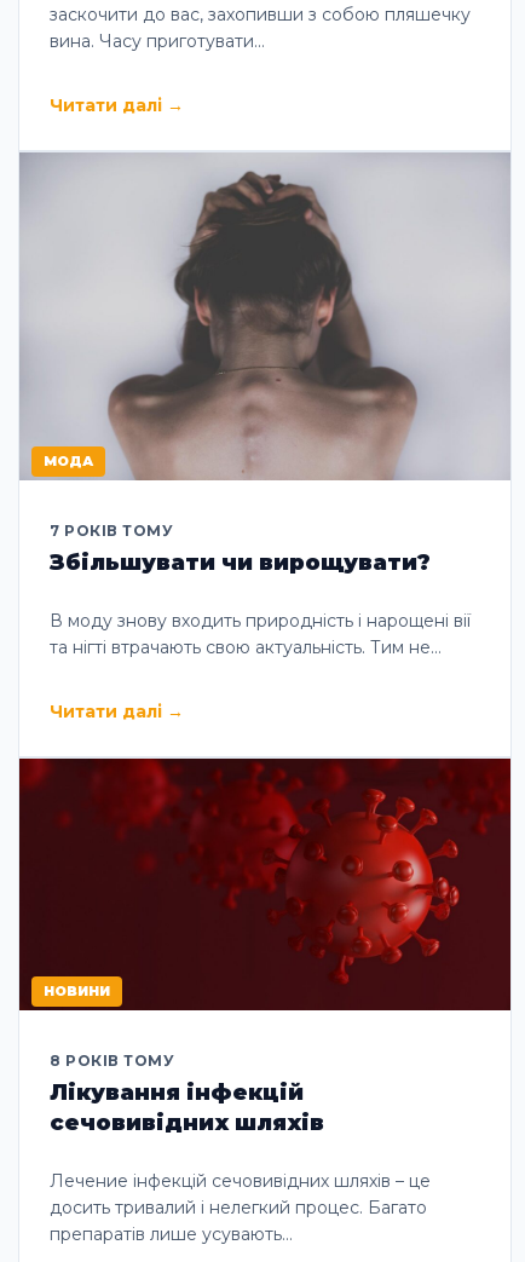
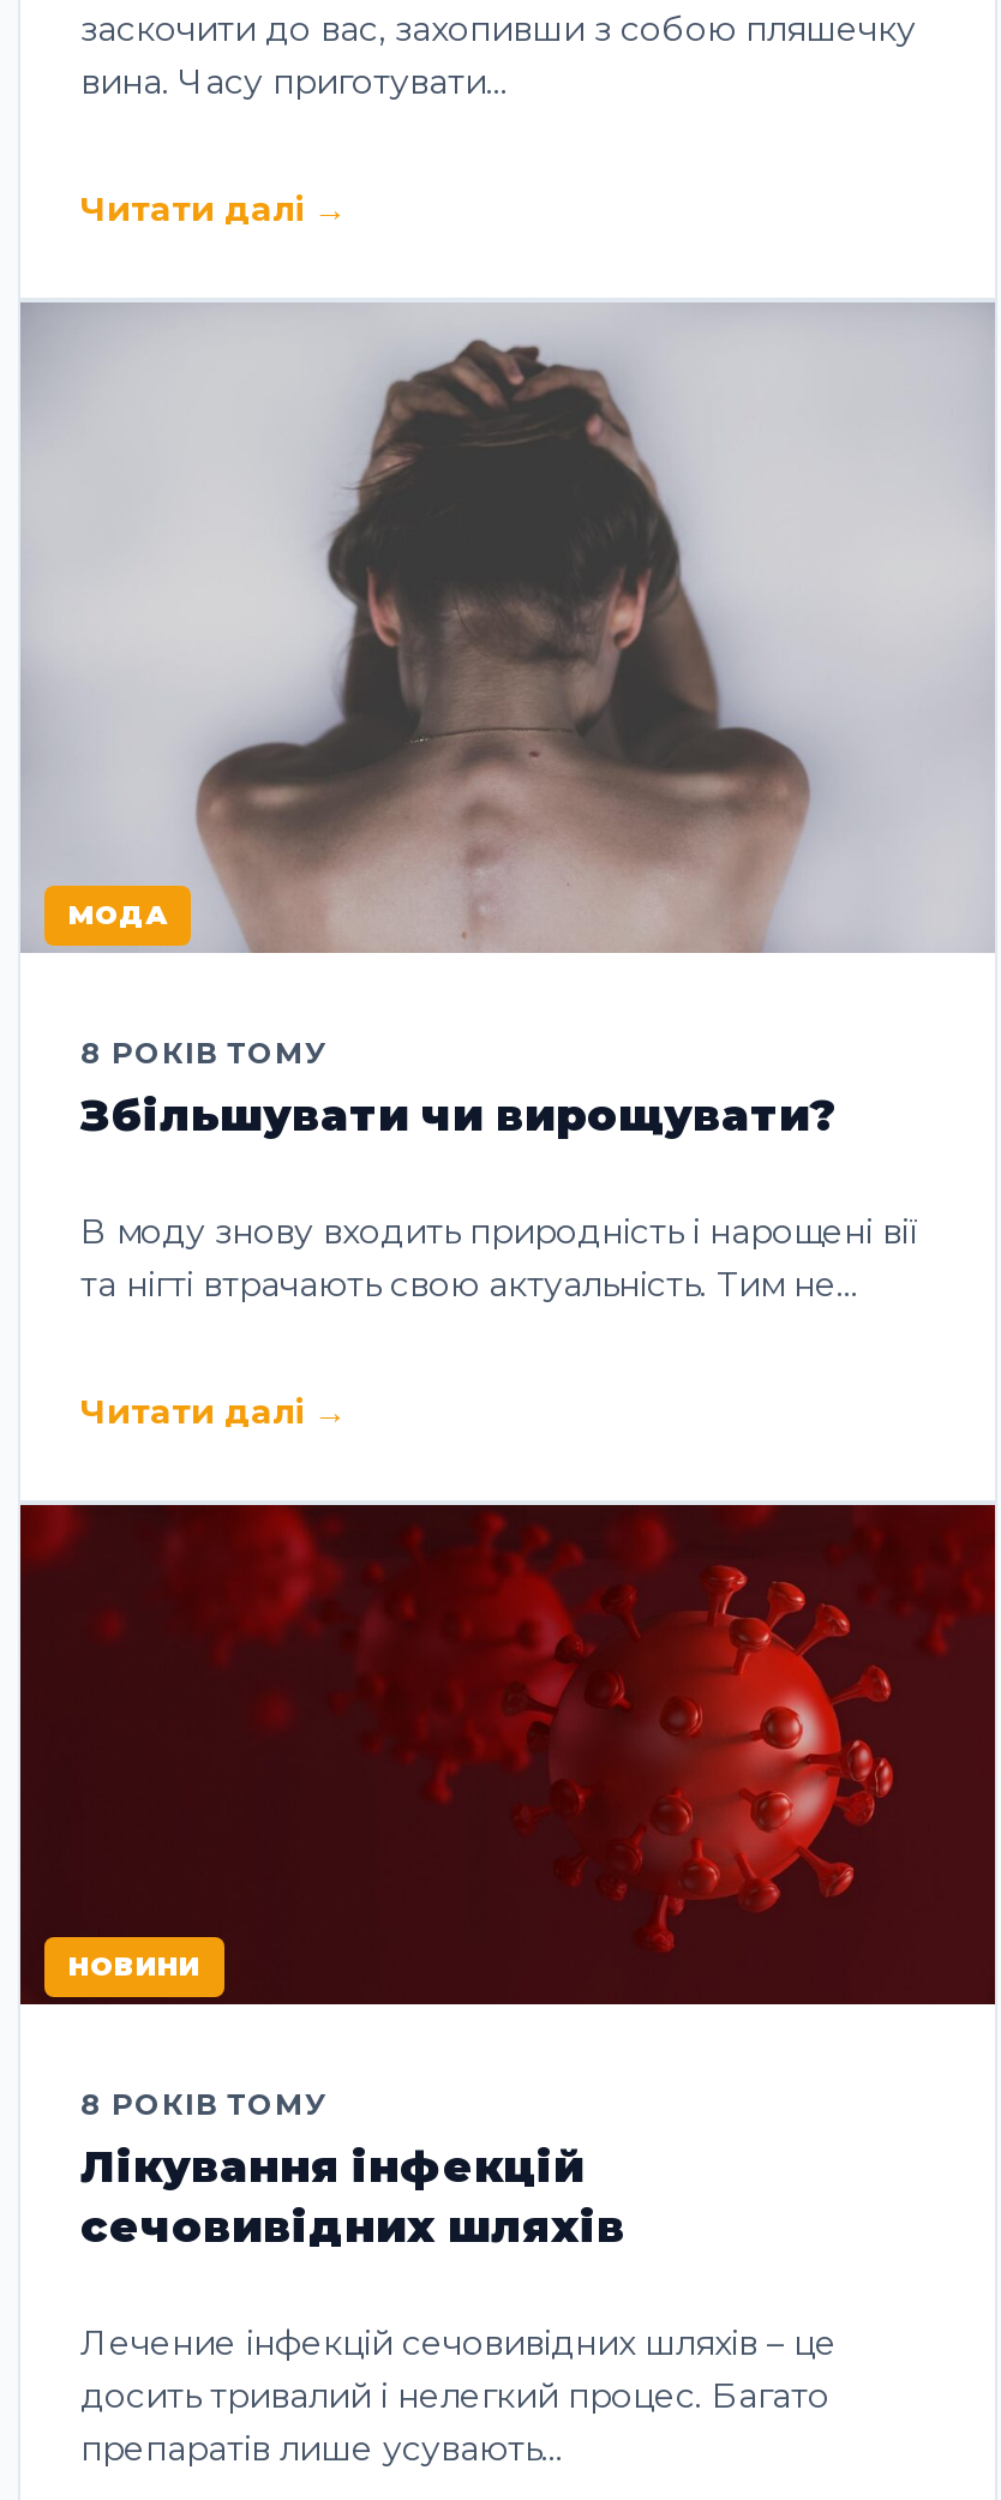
[50,521,173,539] 7 РОКІВ ТОМУ -> [80,1034,328,1070] 8 РОКІВ ТОМУ

